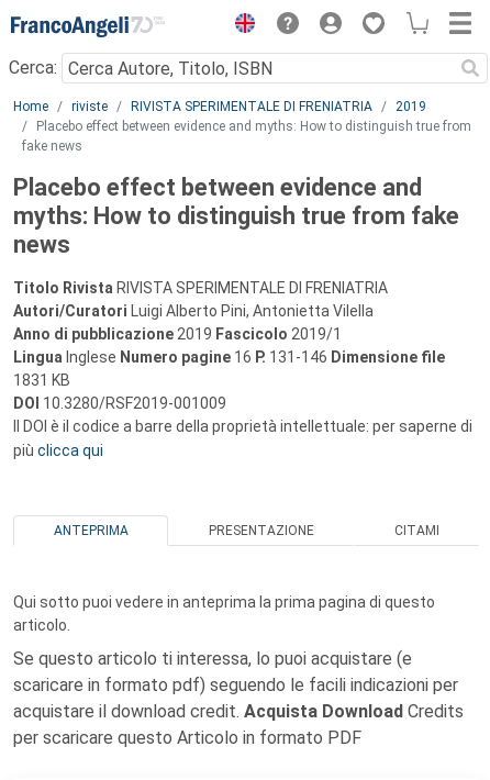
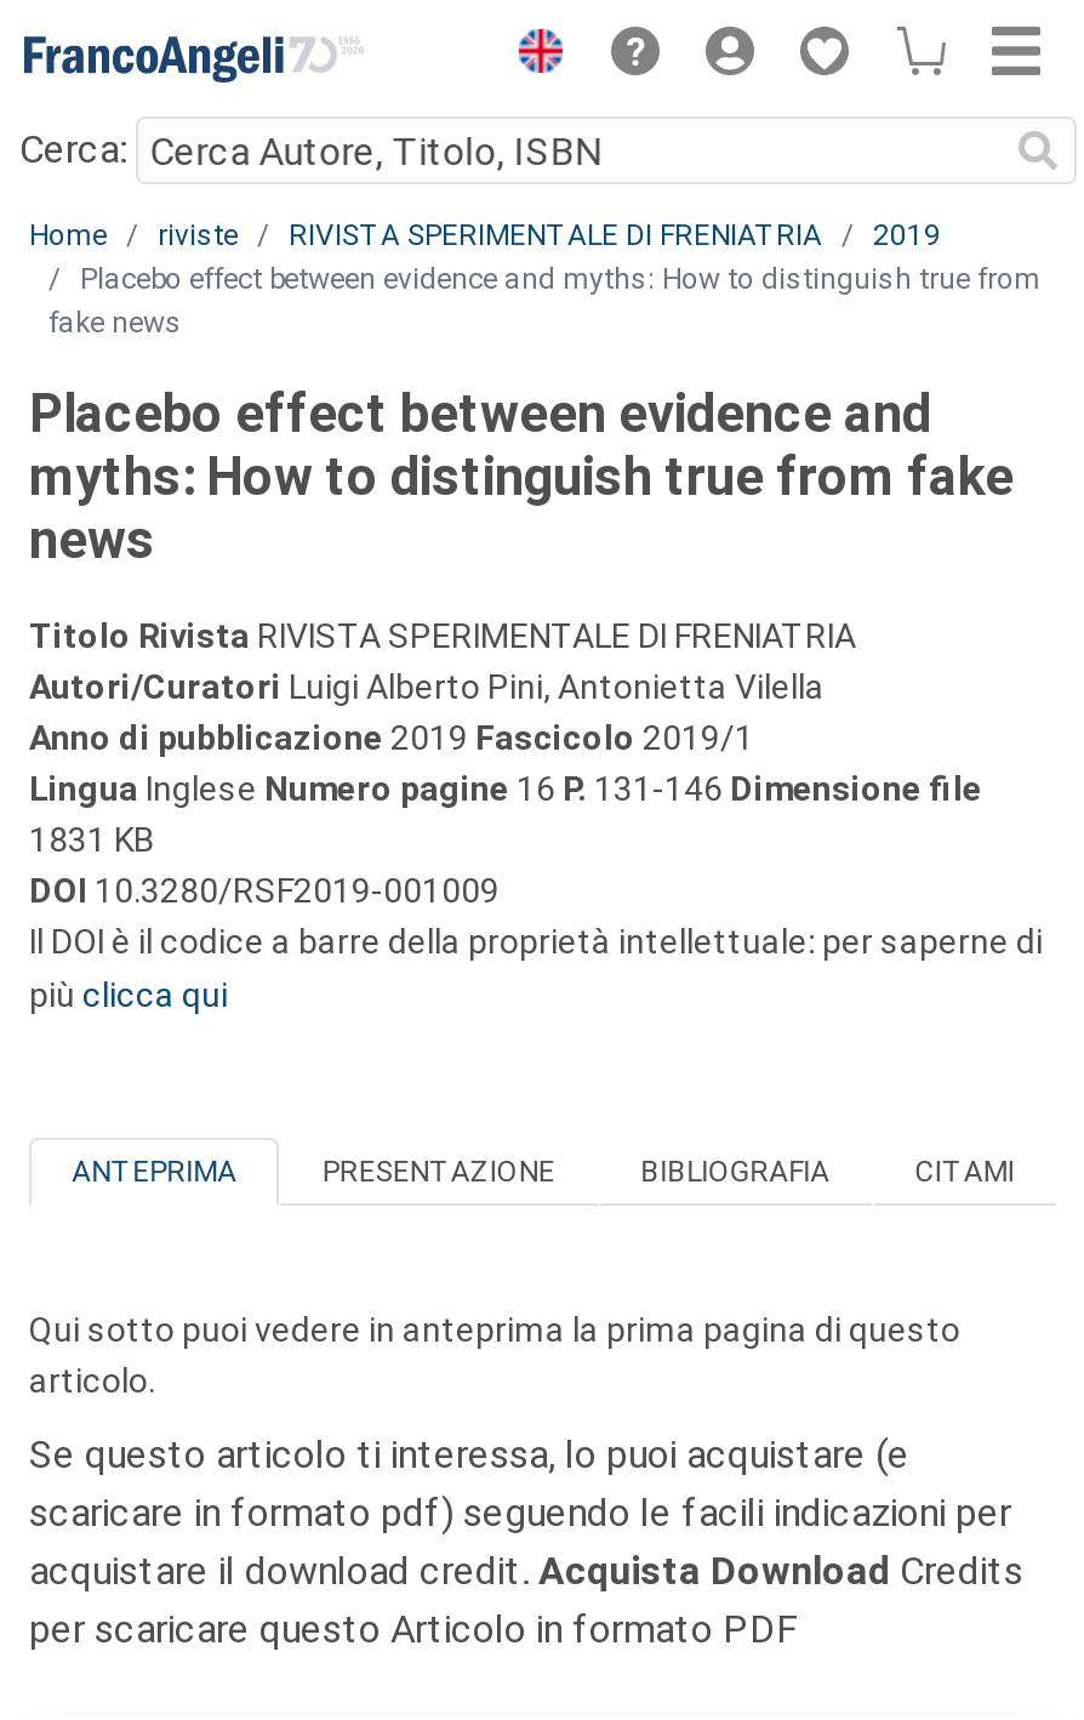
none -> [640,1155,830,1189] BIBLIOGRAFIA

